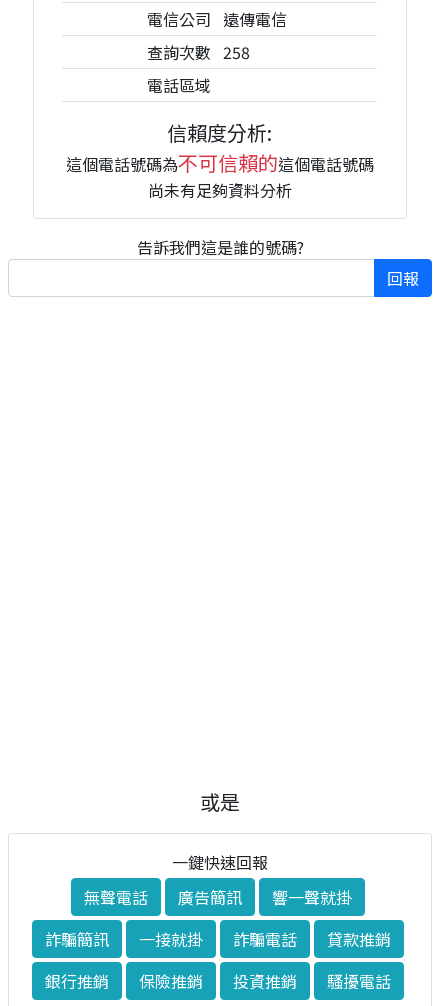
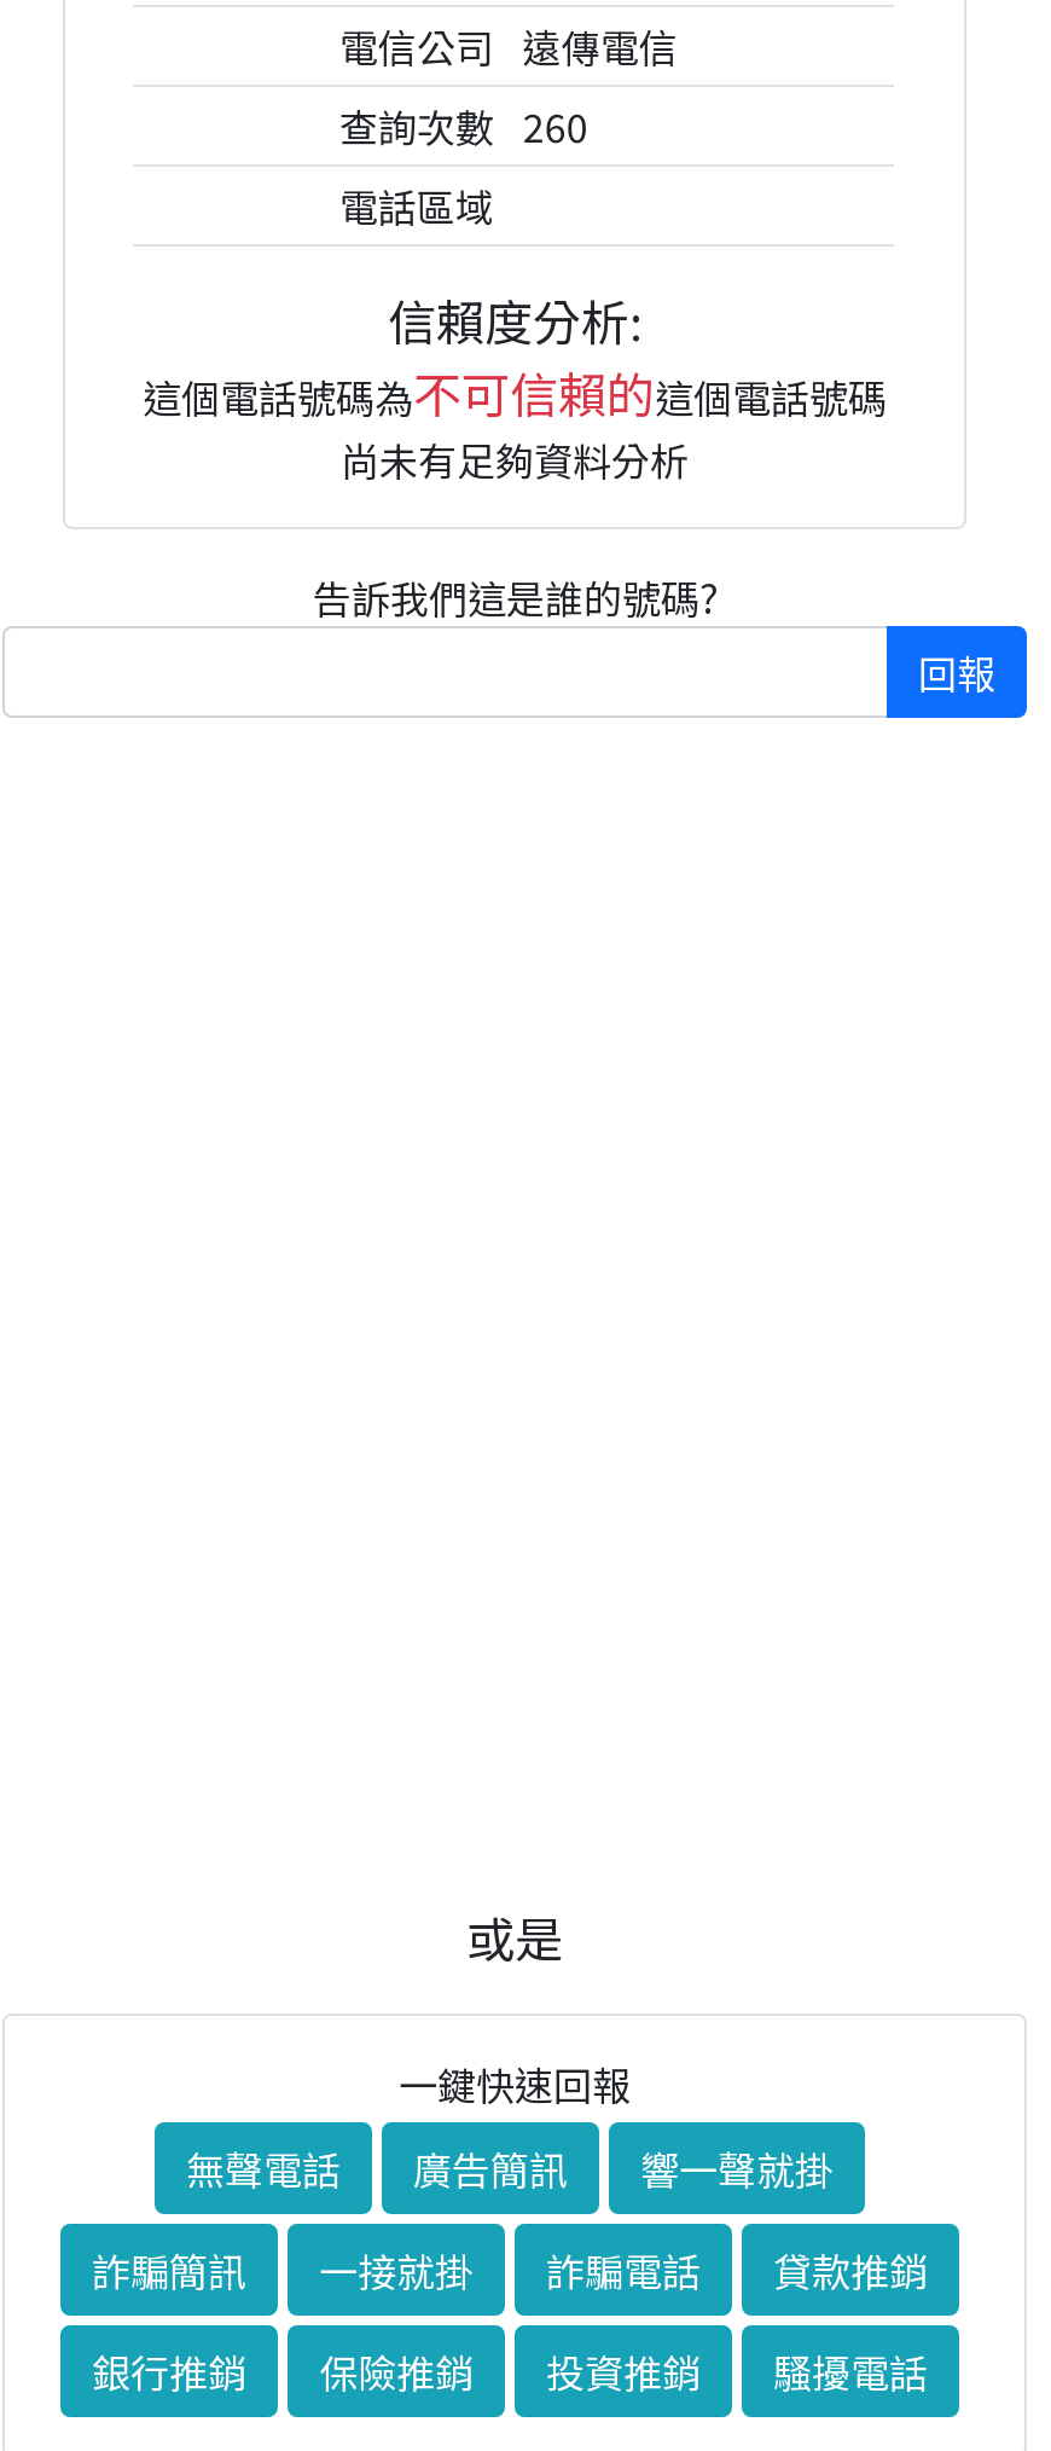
[147,40,250,64] 查詢次數 258 -> [339,97,588,155] 查詢次數 260

